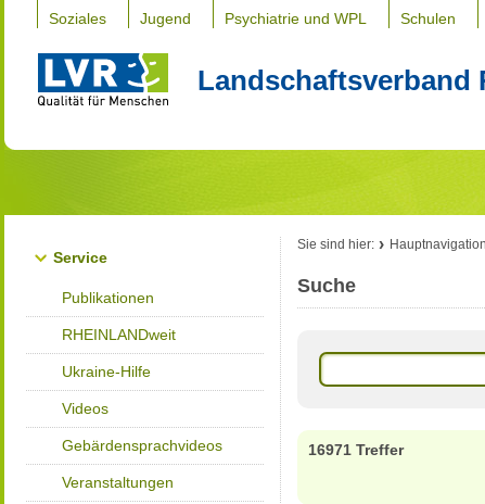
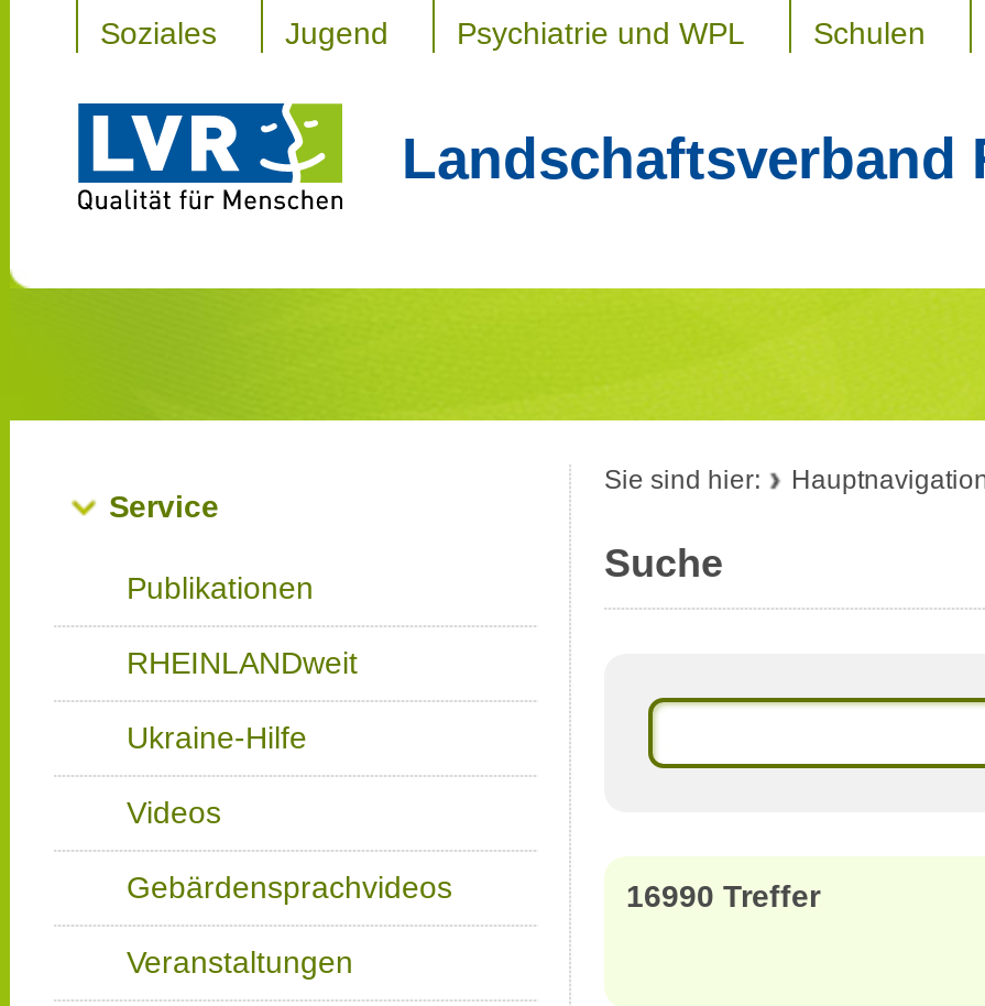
[308,441,404,458] 16971 Treffer -> [626,878,820,914] 16990 Treffer

